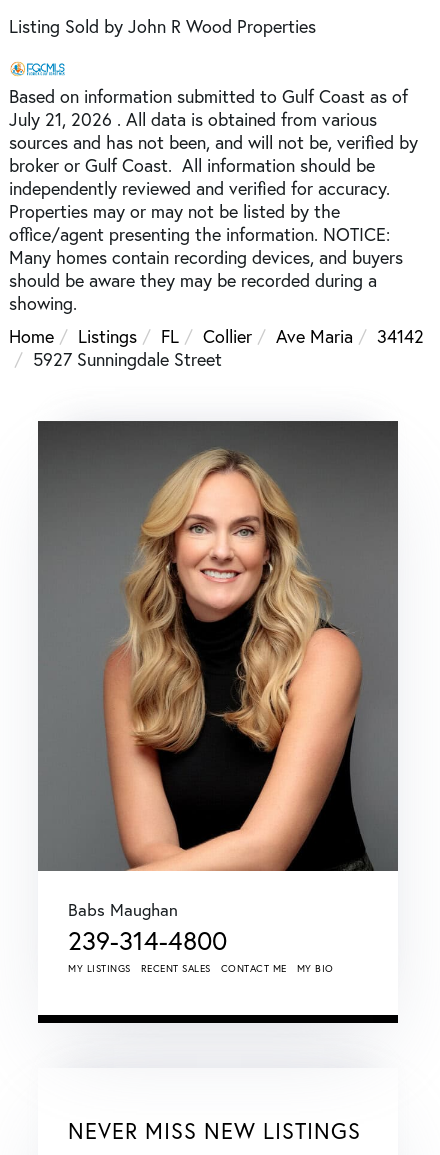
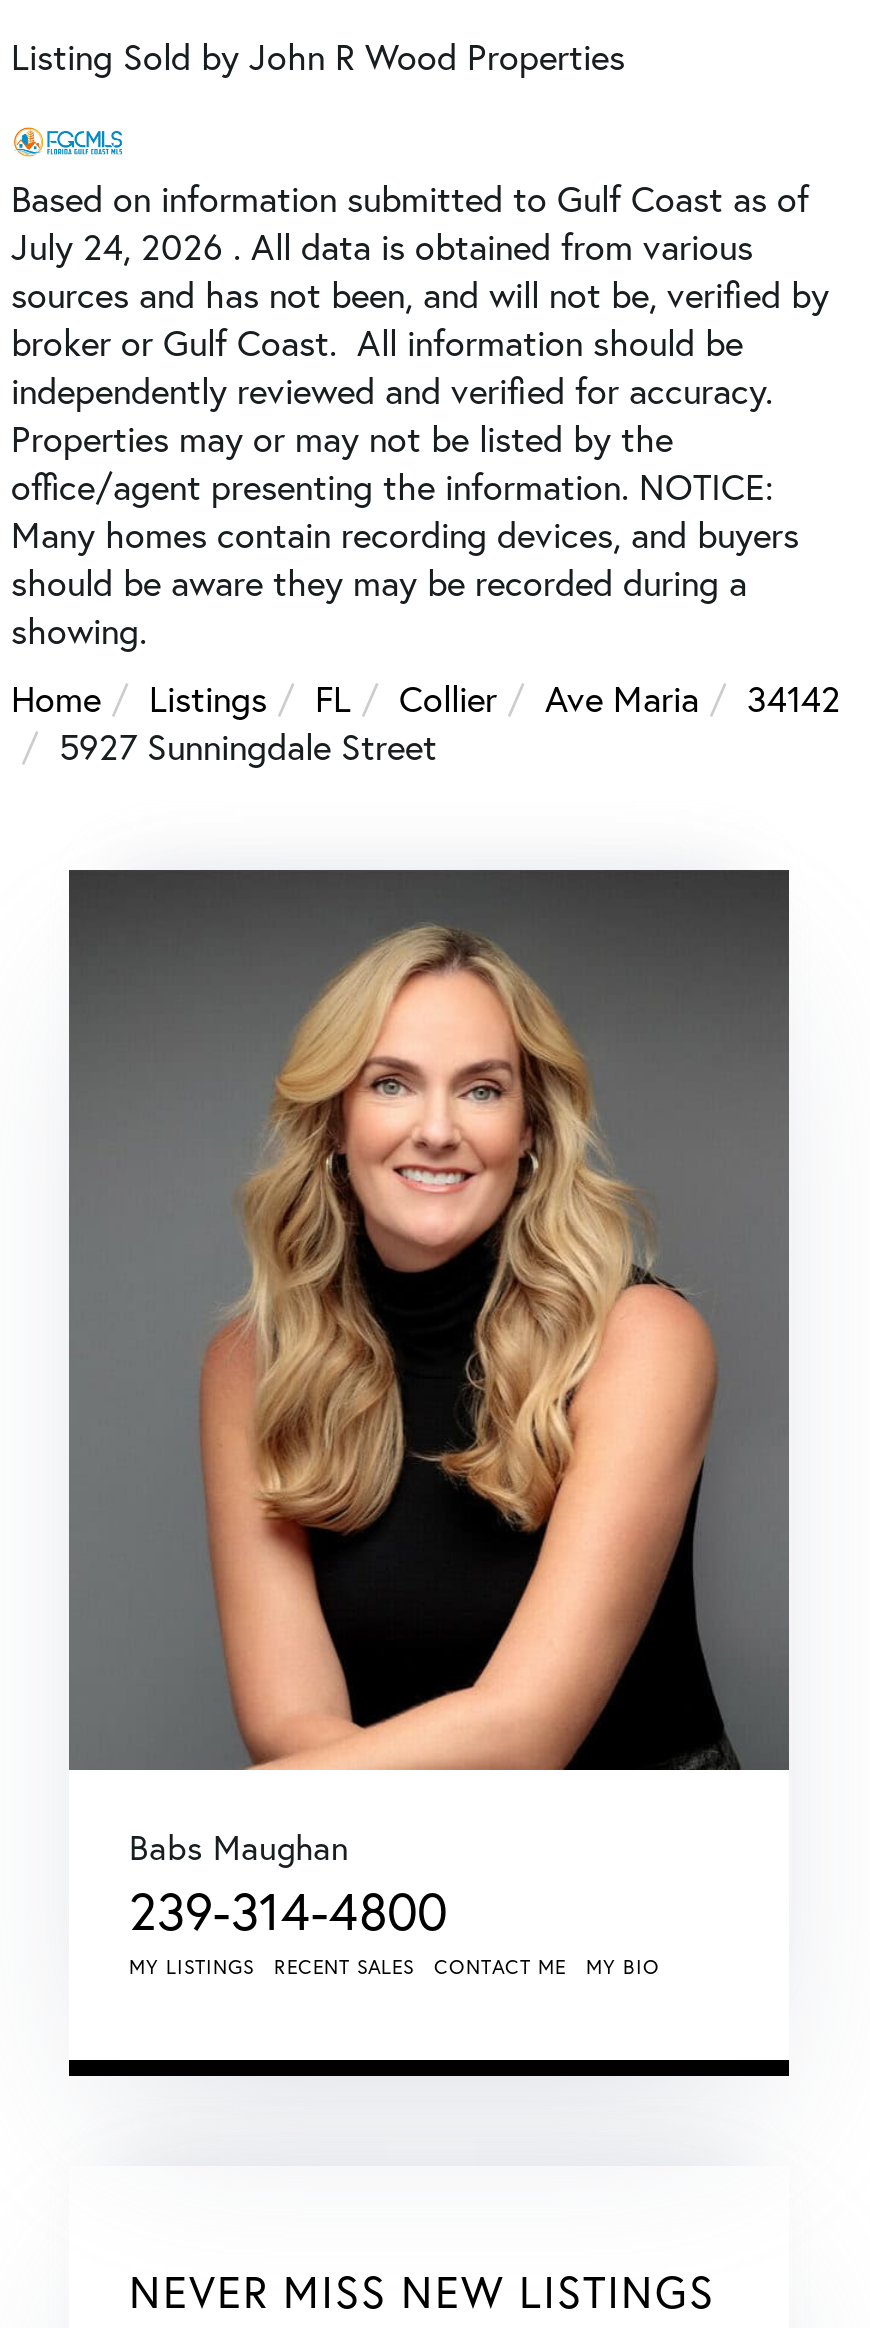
[9,108,377,131] July 21, 2026 . All data is obtained from various -> [11,221,753,269] July 24, 2026 . All data is obtained from various

